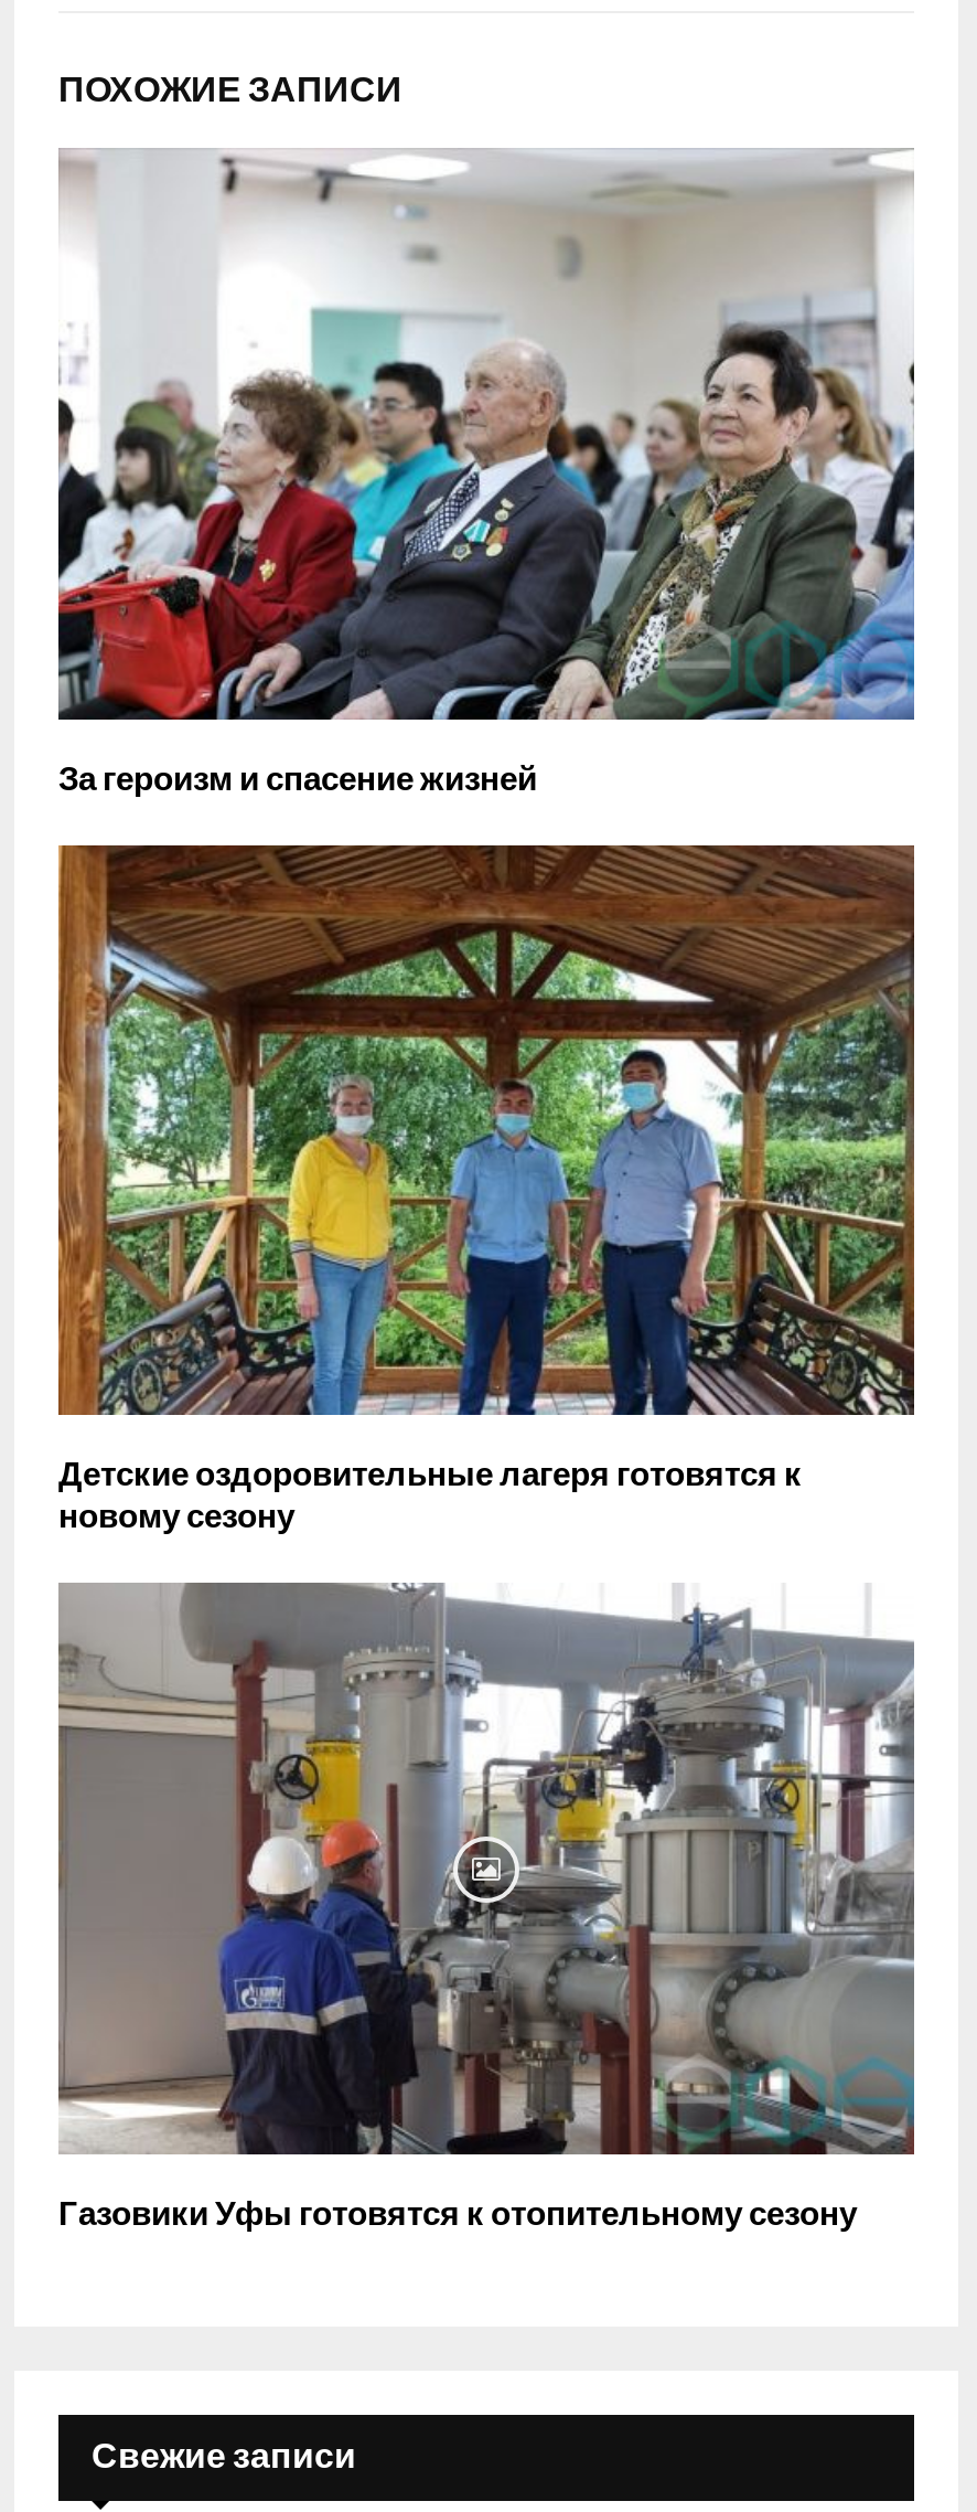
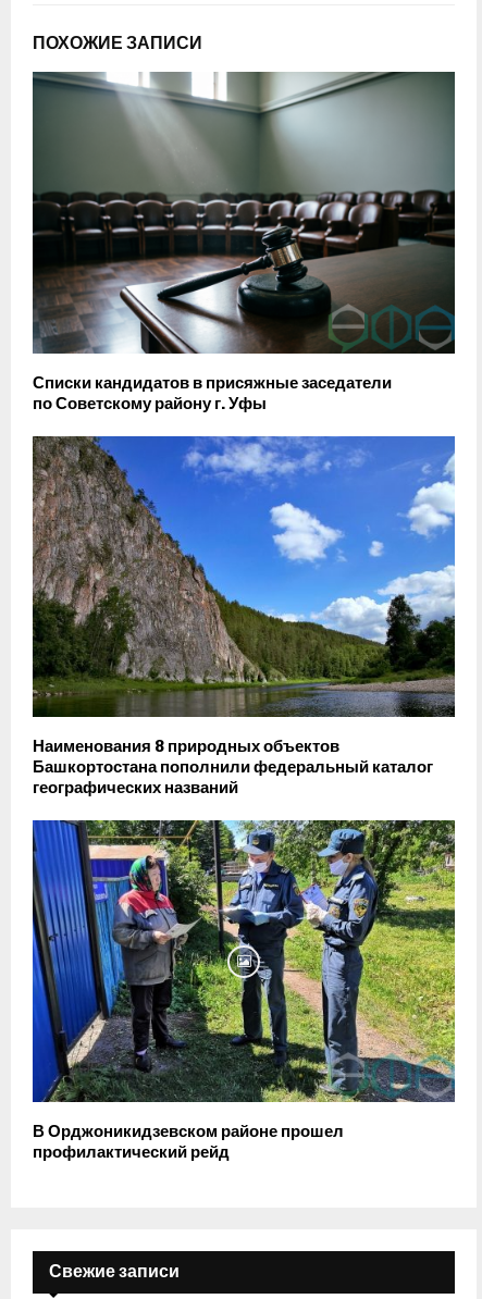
[56,148,916,798] [image] | За героизм и спасение жизней -> [32,71,456,413] [image] | Списки кандидатов в присяжные заседатели | по Советскому району г. Уфы
[56,843,916,1537] [image] | Детские оздоровительные лагеря готовятся к | новому сезону -> [32,435,456,798] [image] | Наименования 8 природных объектов | Башкортостана пополнили федеральный каталог | географических названий
[56,1596,916,2234] [image] | Газовики Уфы готовятся к отопительному сезону -> [32,819,456,1162] [image] | В Орджоникидзевском районе прошел | профилактический рейд

